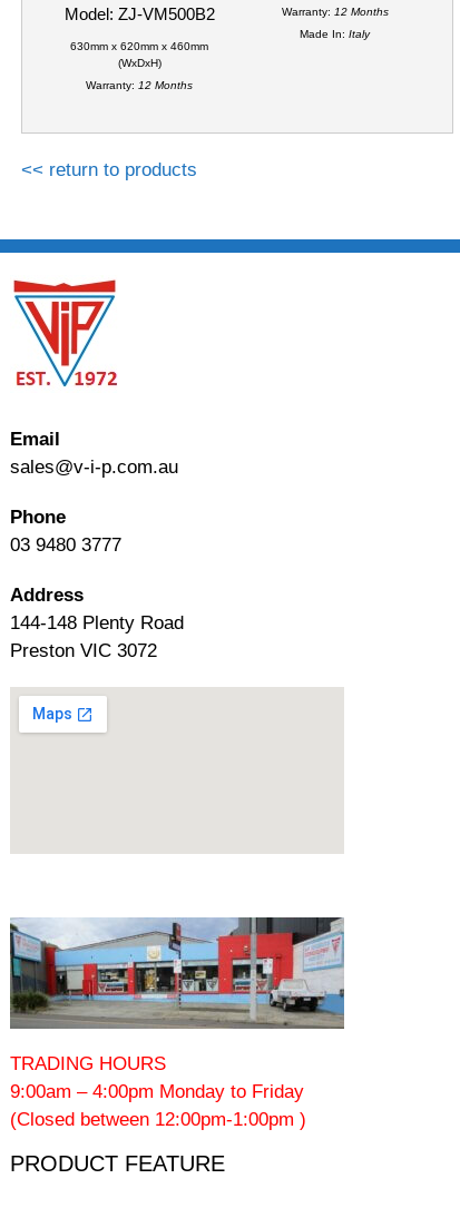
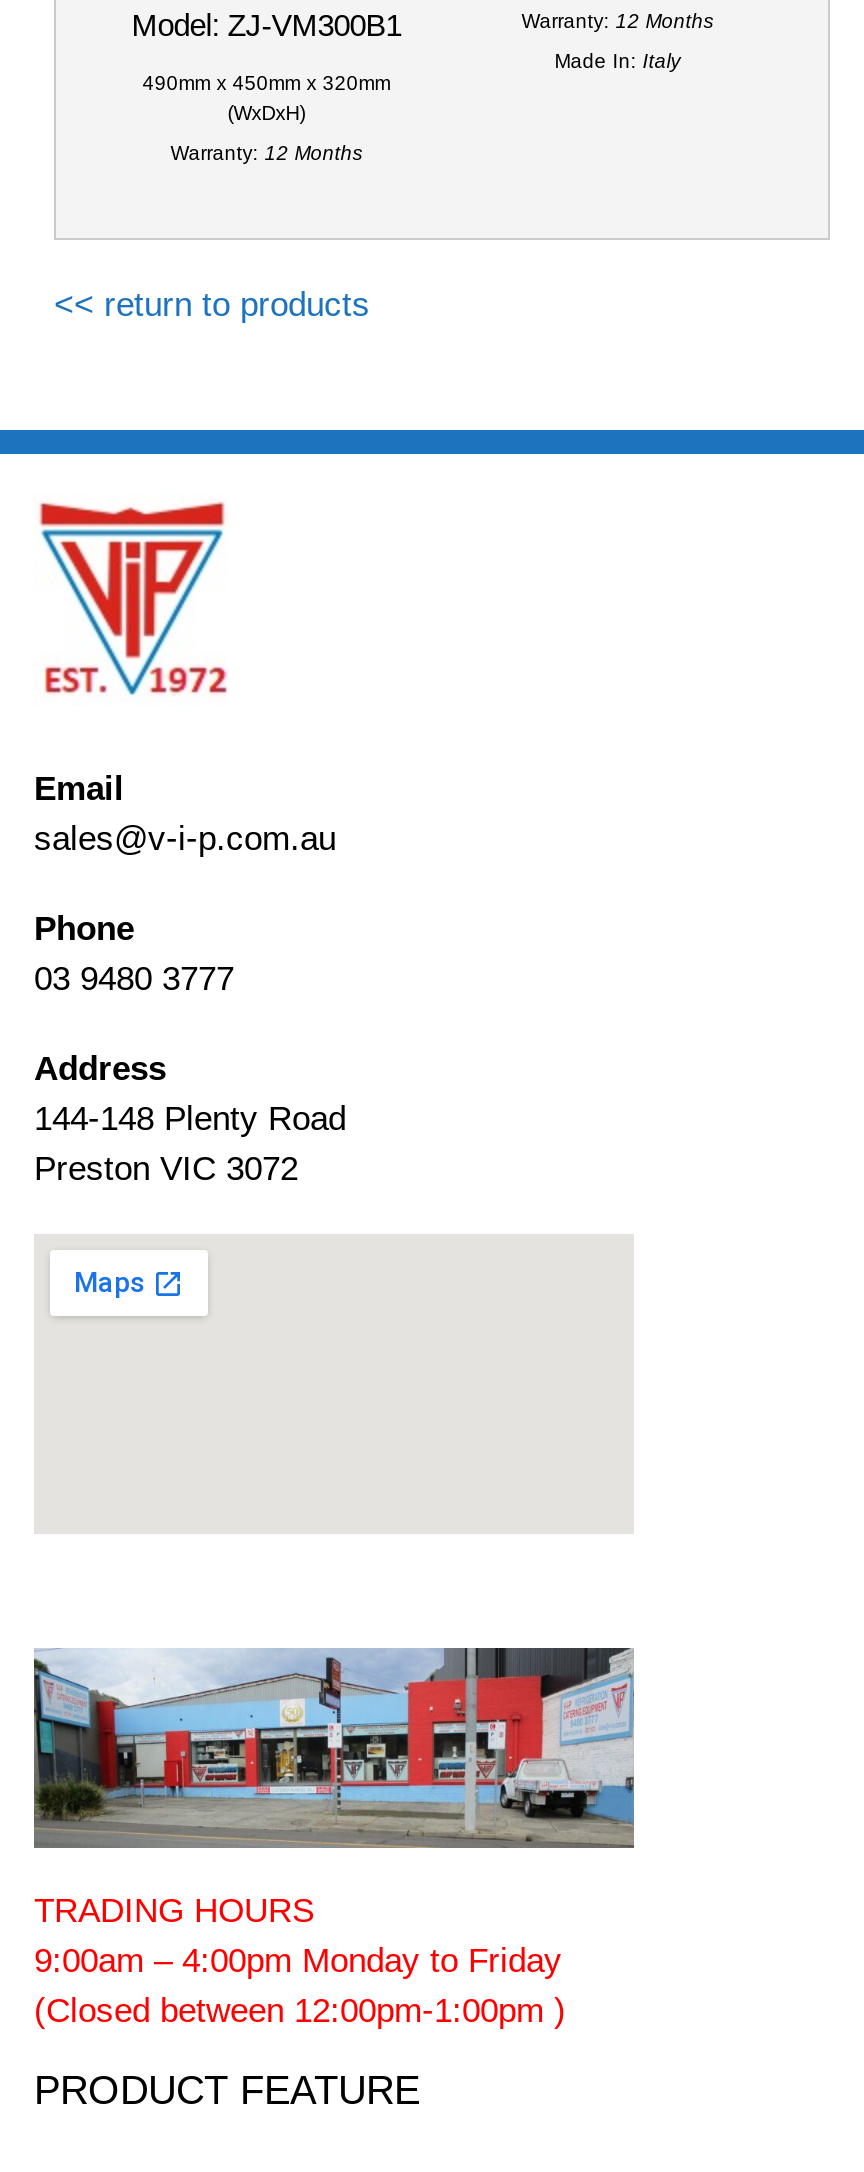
[64,5,215,24] Model: ZJ-VM500B2 -> [131,9,401,43] Model: ZJ-VM300B1
[70,40,209,53] 630mm x 620mm x 460mm -> [142,73,390,95] 490mm x 450mm x 320mm

